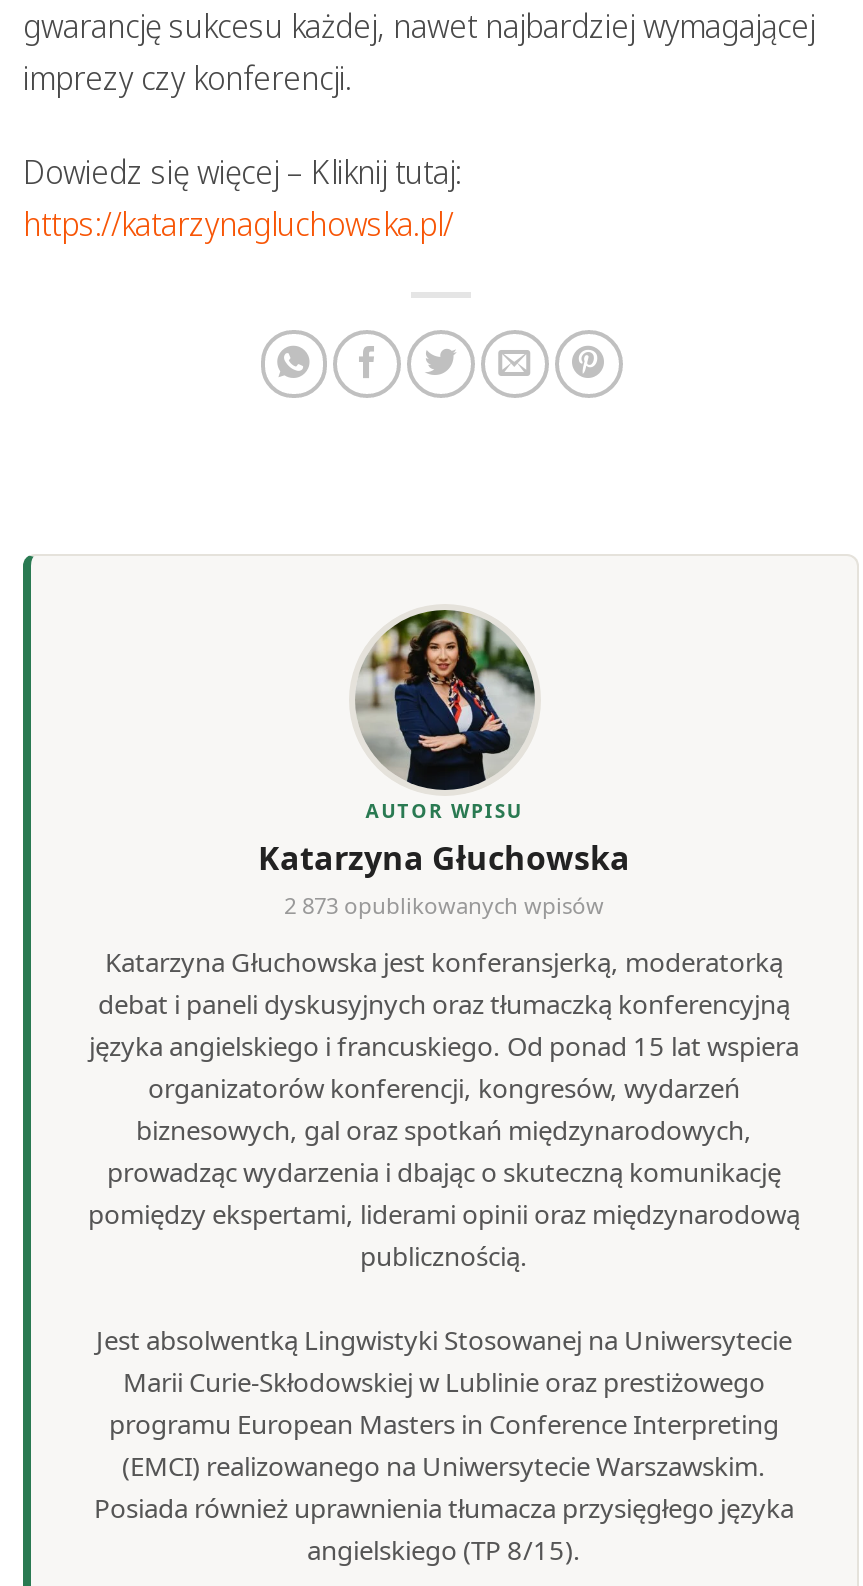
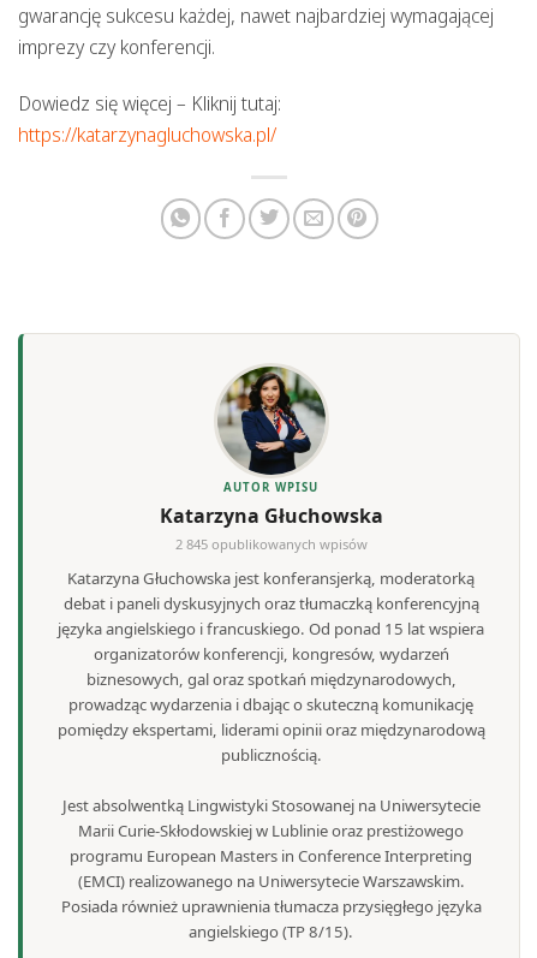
[284,891,604,921] 2 873 opublikowanych wpisów -> [175,535,367,553] 2 845 opublikowanych wpisów

